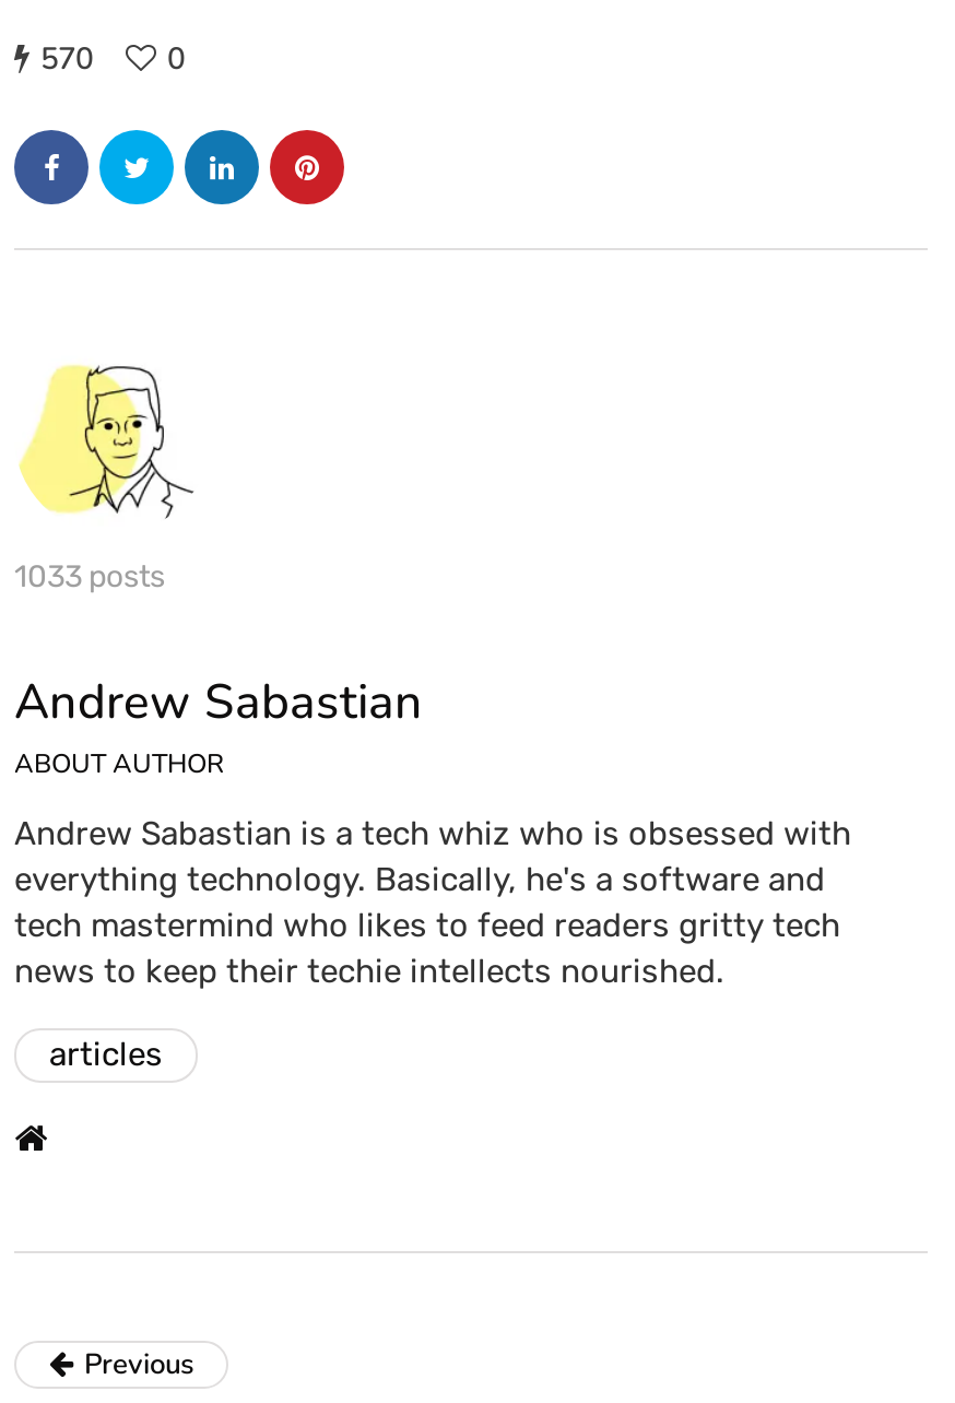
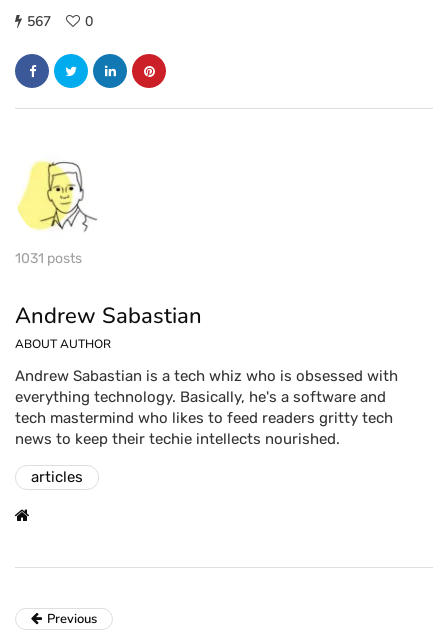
[40,38,185,80] 570 0 -> [27,12,93,31] 567 0
[14,558,165,596] 1033 posts -> [15,250,82,267] 1031 posts

